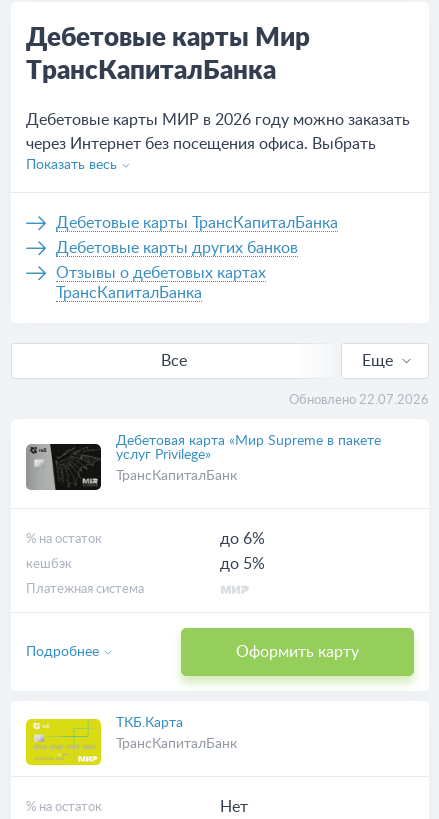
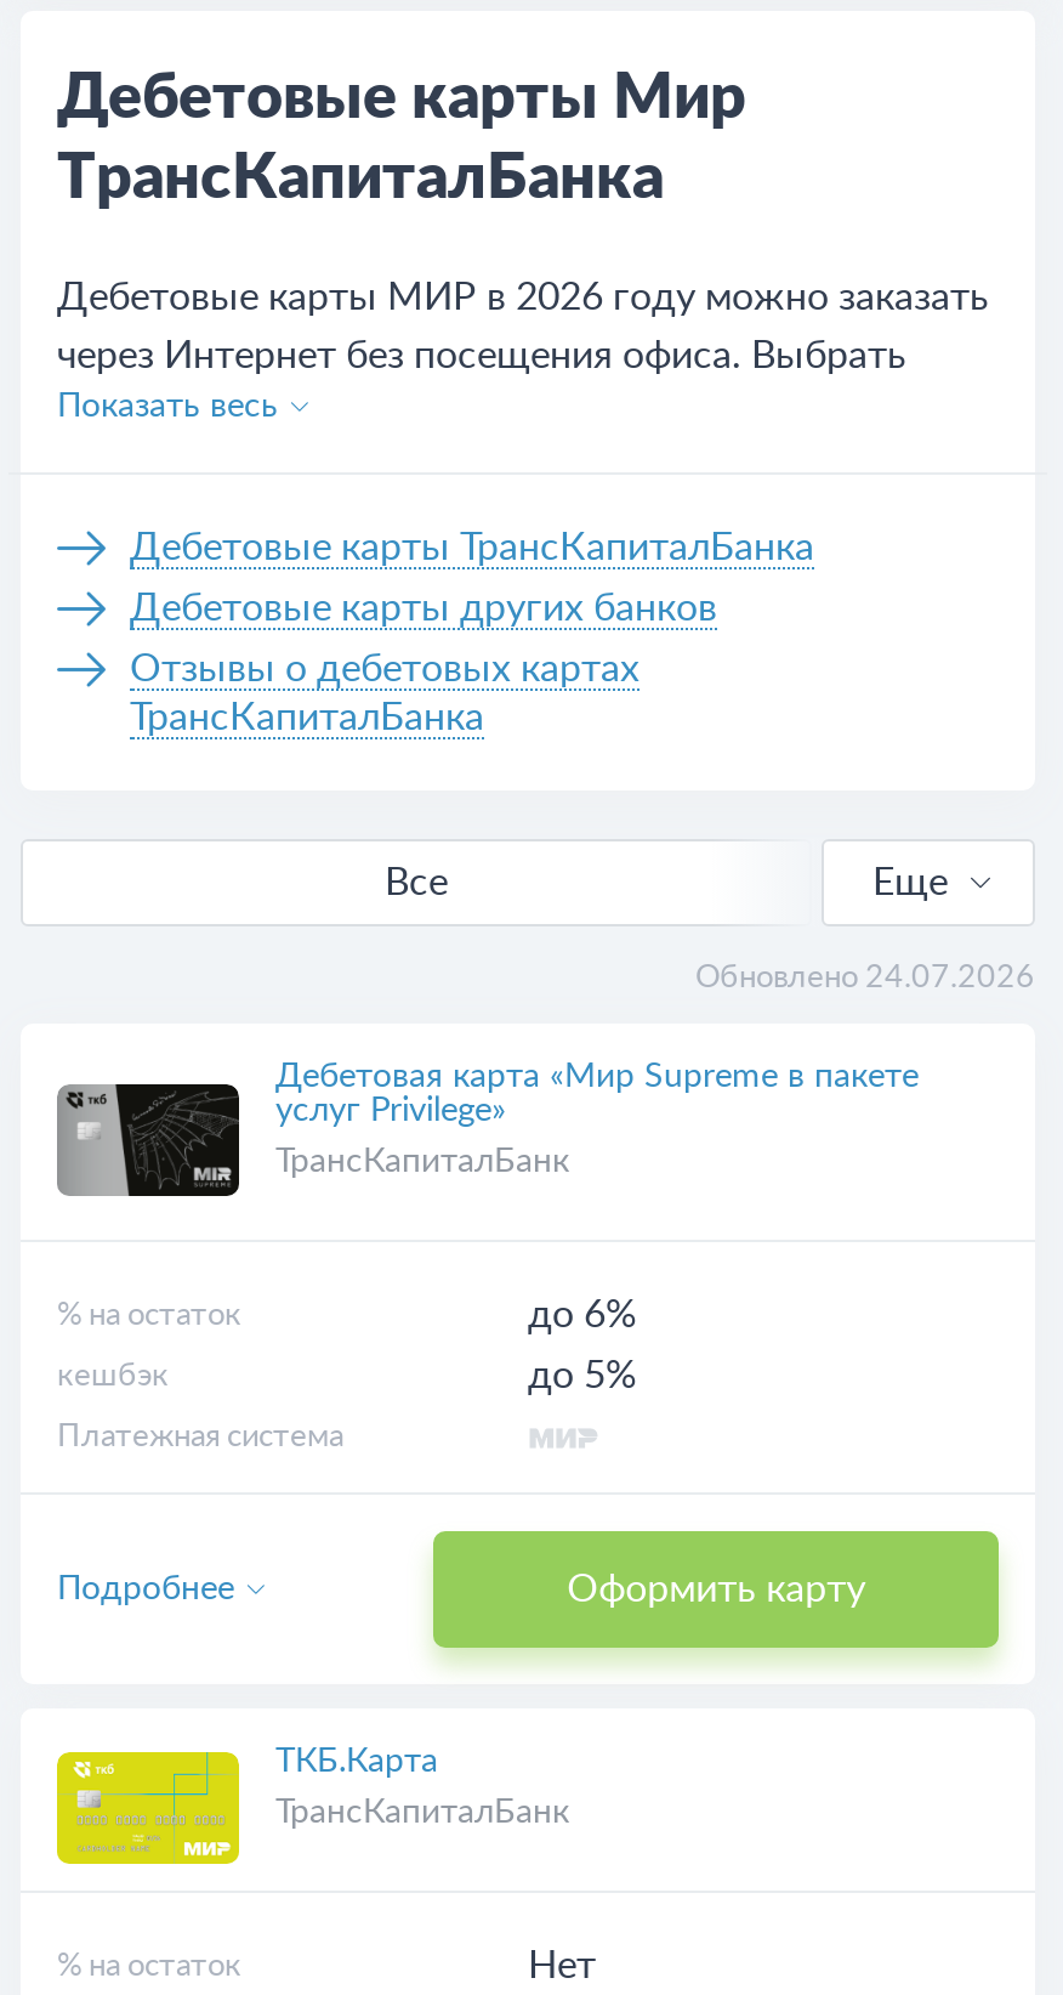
[289,394,429,407] Обновлено 22.07.2026 -> [695,963,1035,994] Обновлено 24.07.2026

